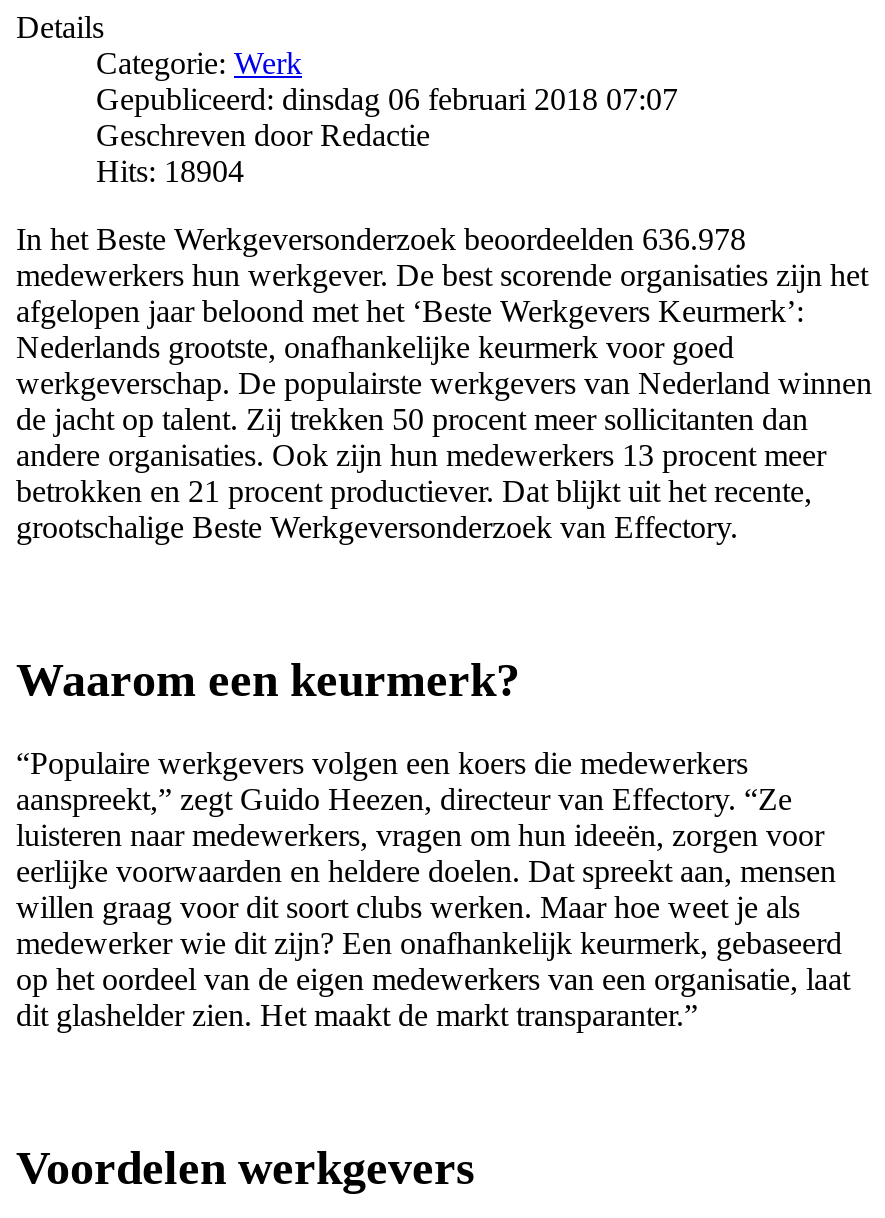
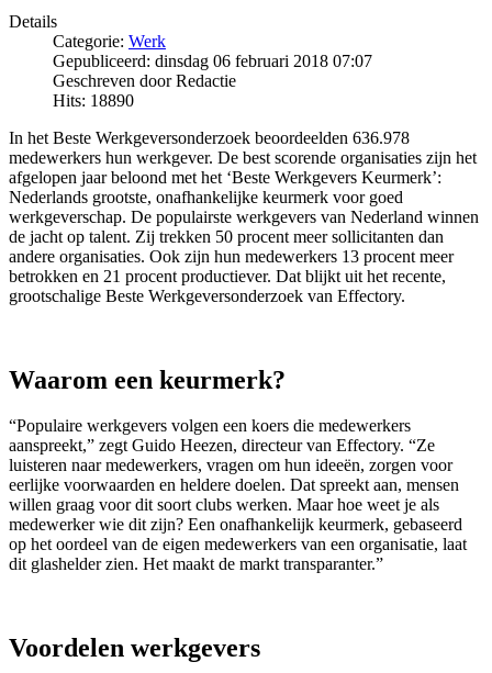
[96,153,244,187] Hits: 18904 -> [53,91,134,109] Hits: 18890

